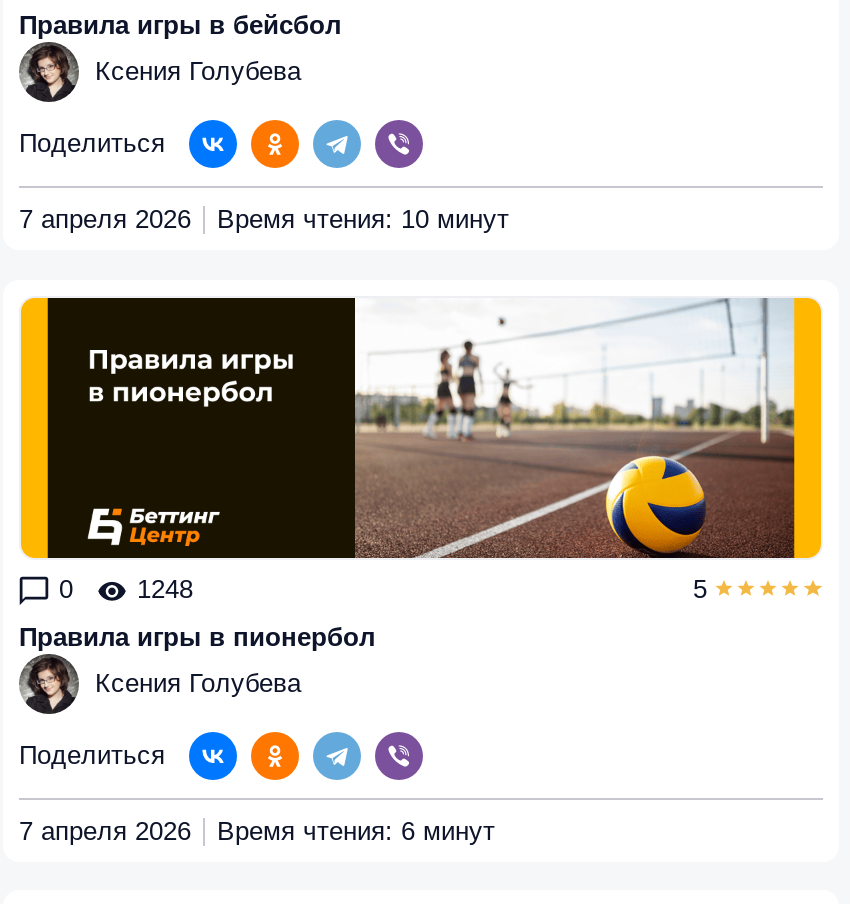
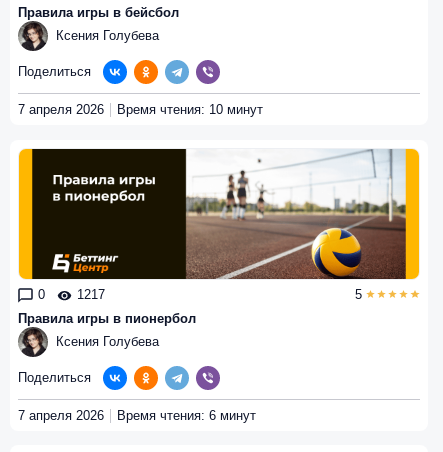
[137,573,193,603] 1248 -> [77,287,105,302] 1217

